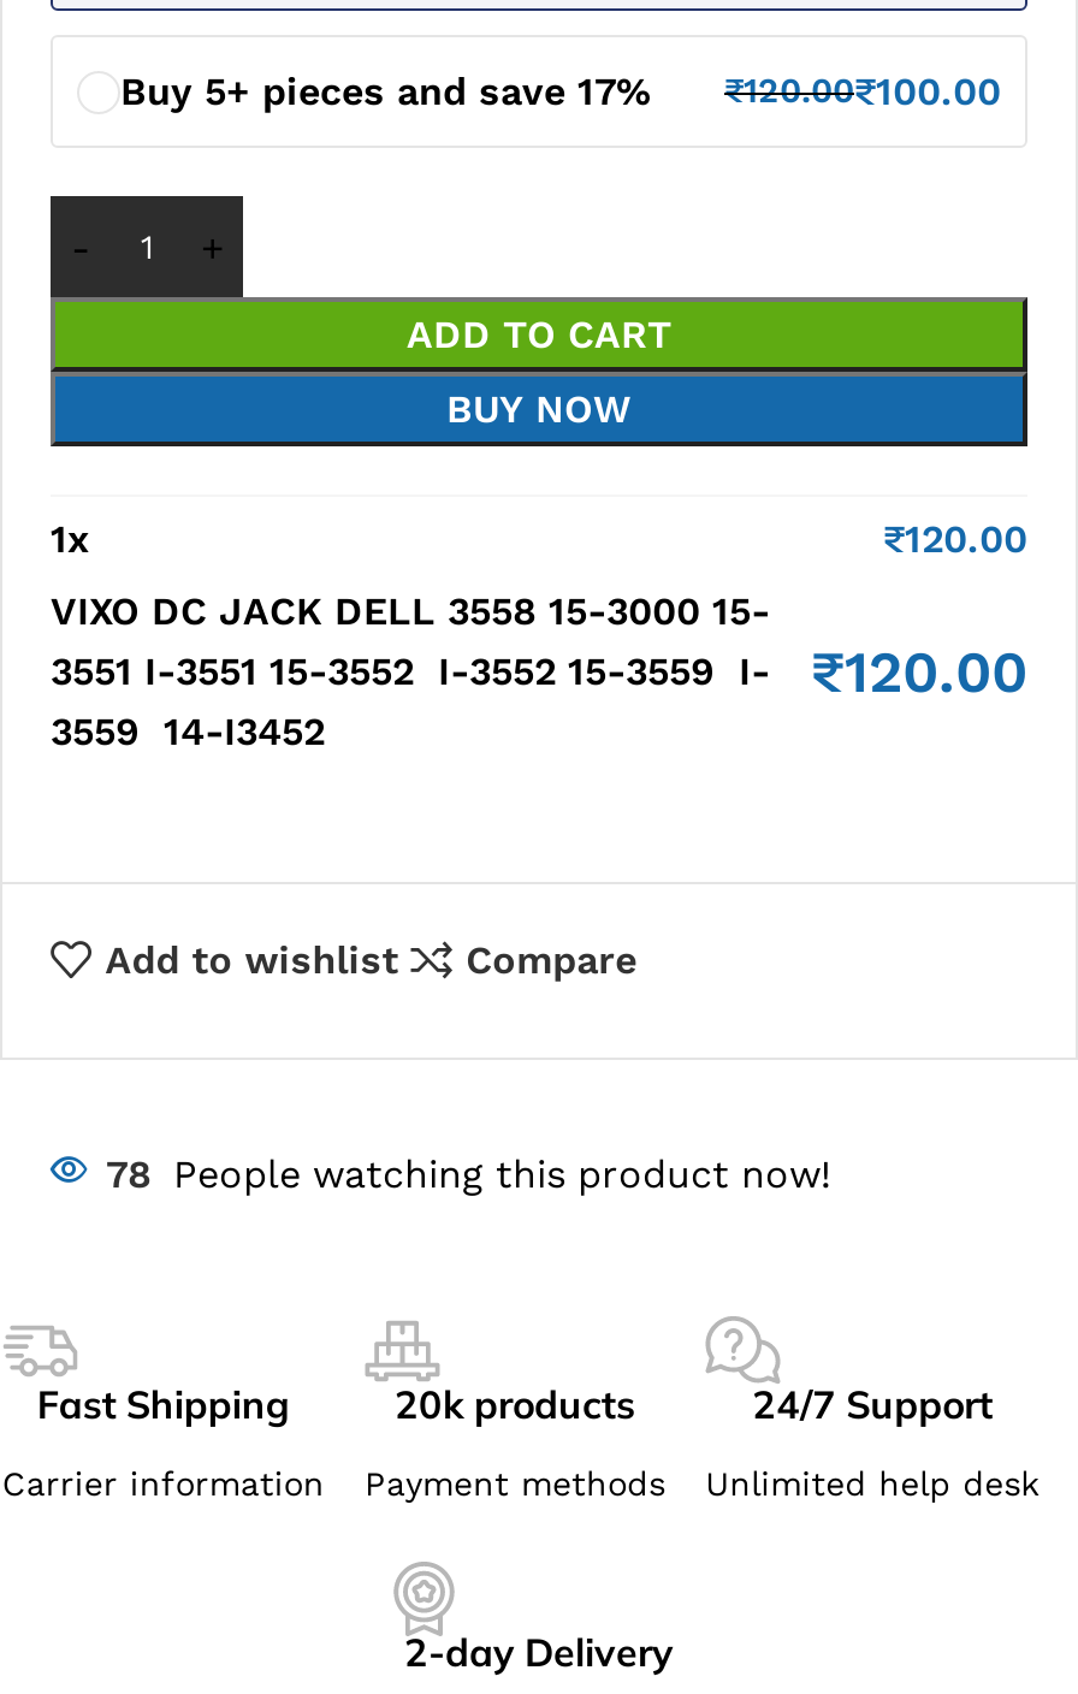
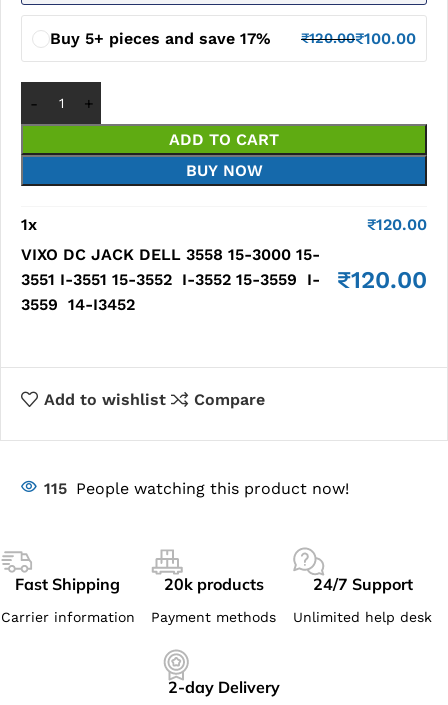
[106,1150,830,1196] 78 People watching this product now! -> [44,478,349,497] 115 People watching this product now!

